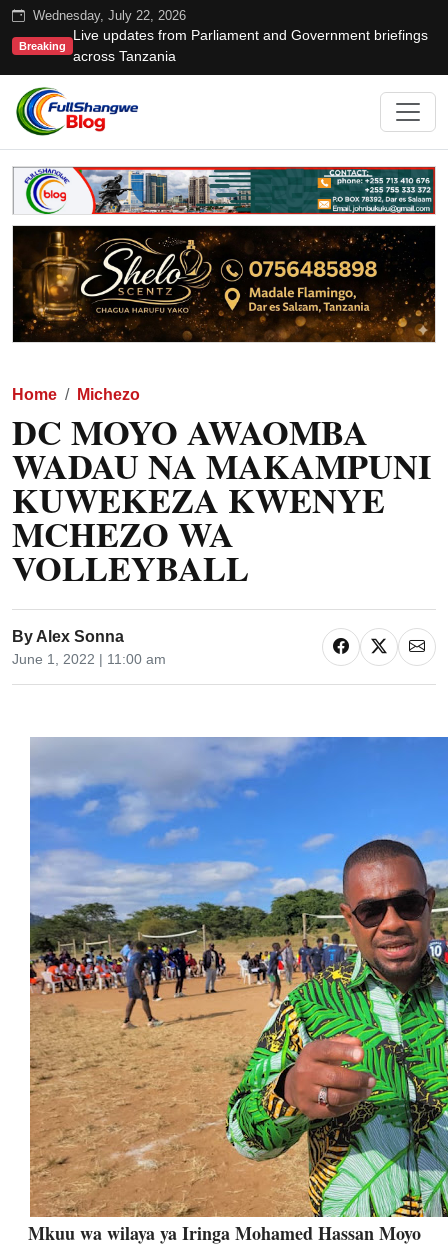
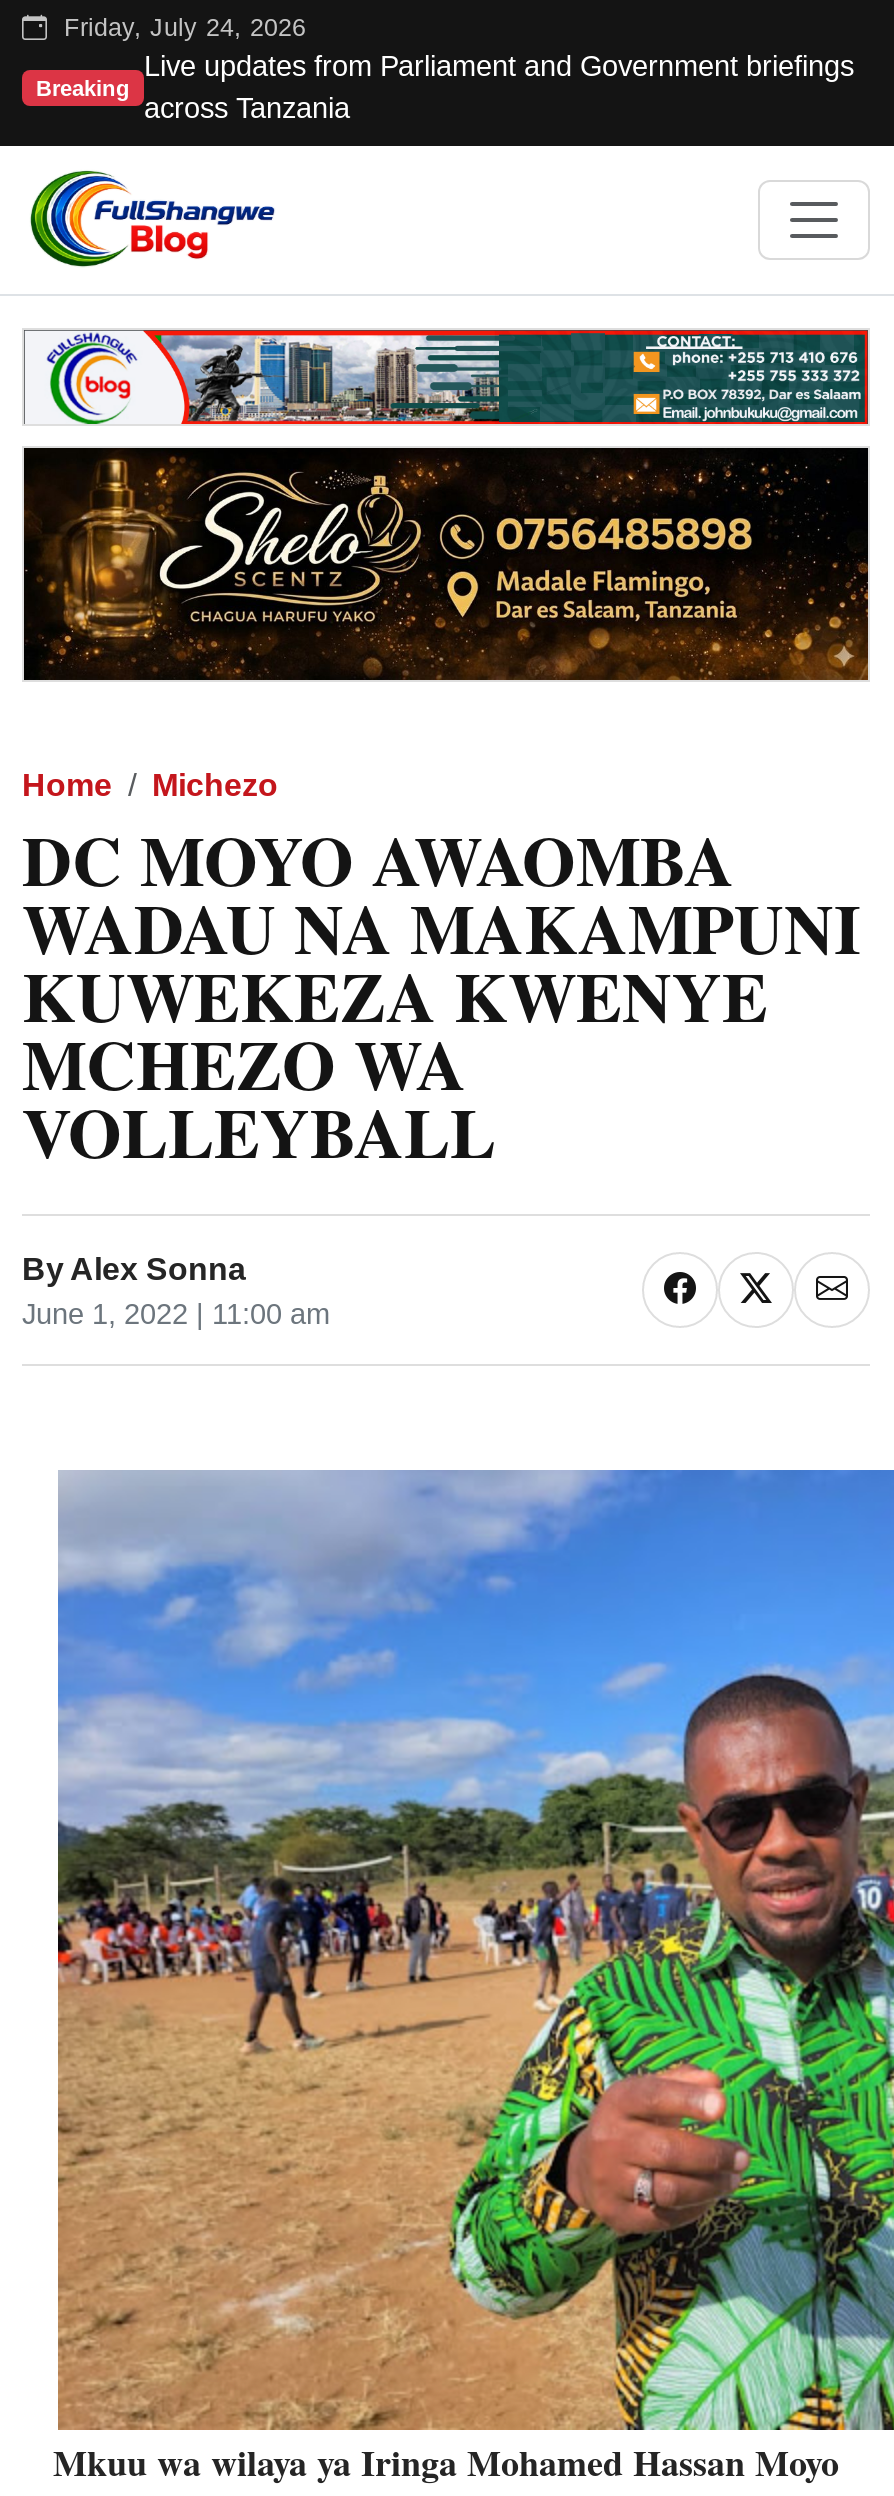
[29,9,186,23] Wednesday, July 22, 2026 -> [56,14,306,42] Friday, July 24, 2026

